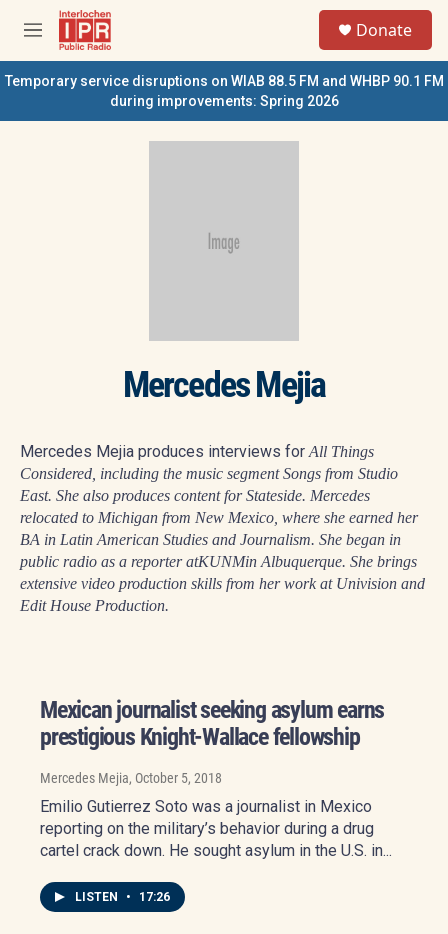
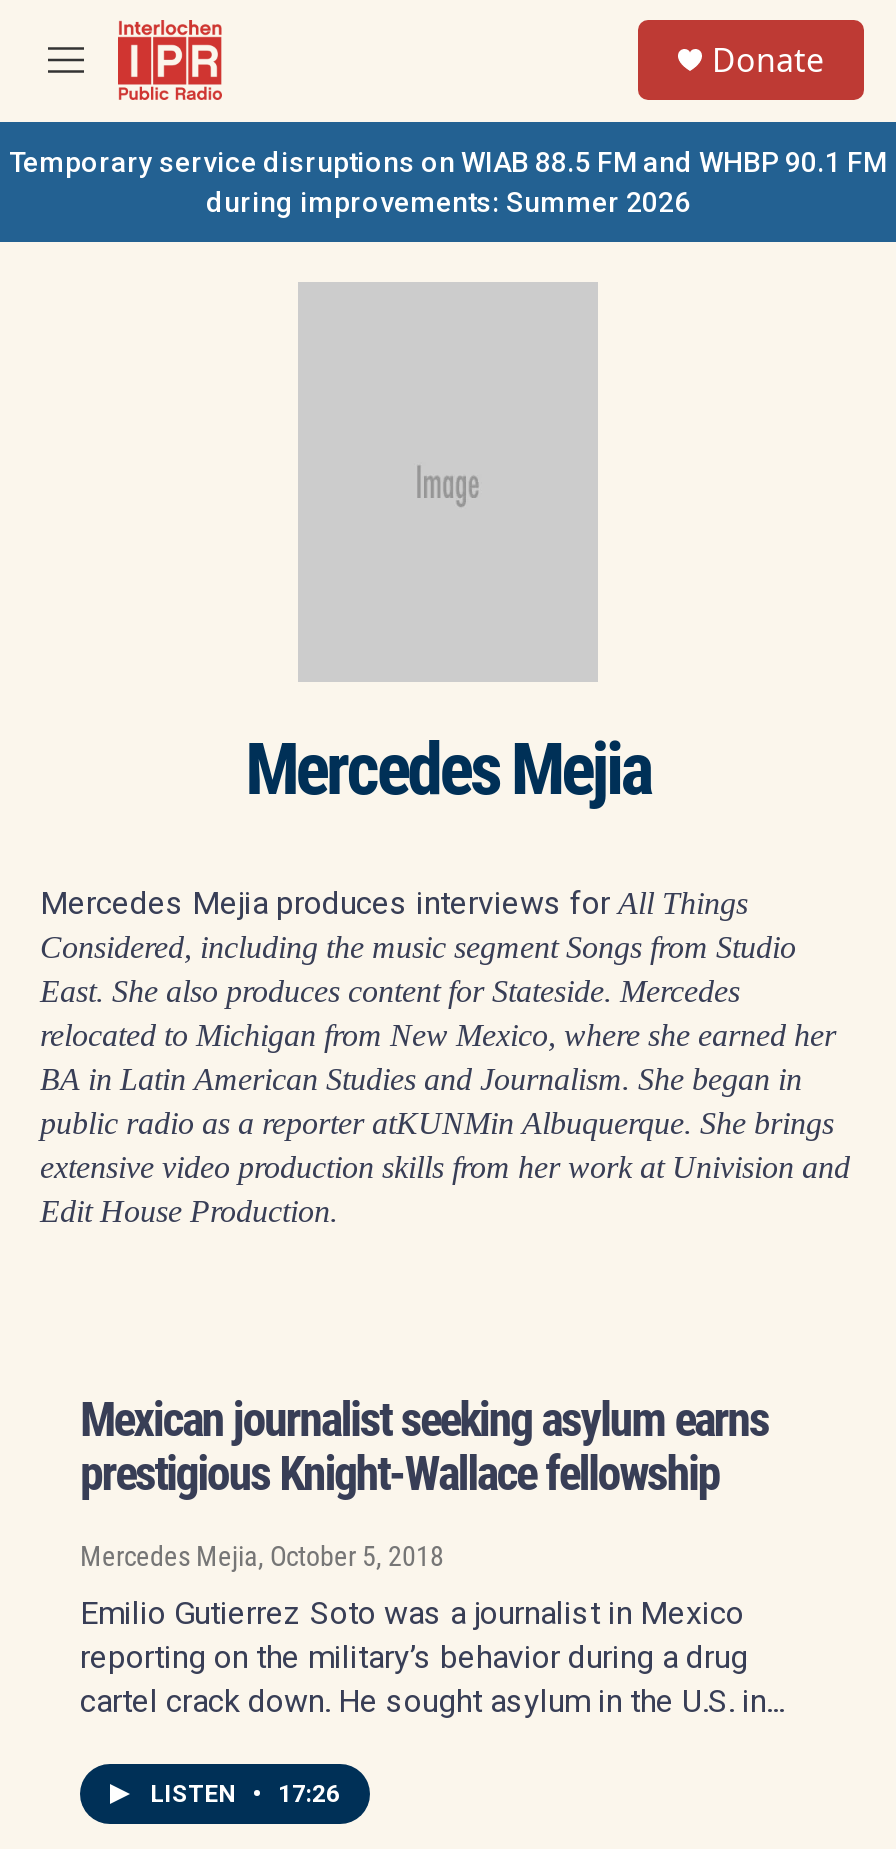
[109,93,338,109] during improvements: Spring 2026 -> [206,186,690,218] during improvements: Summer 2026

